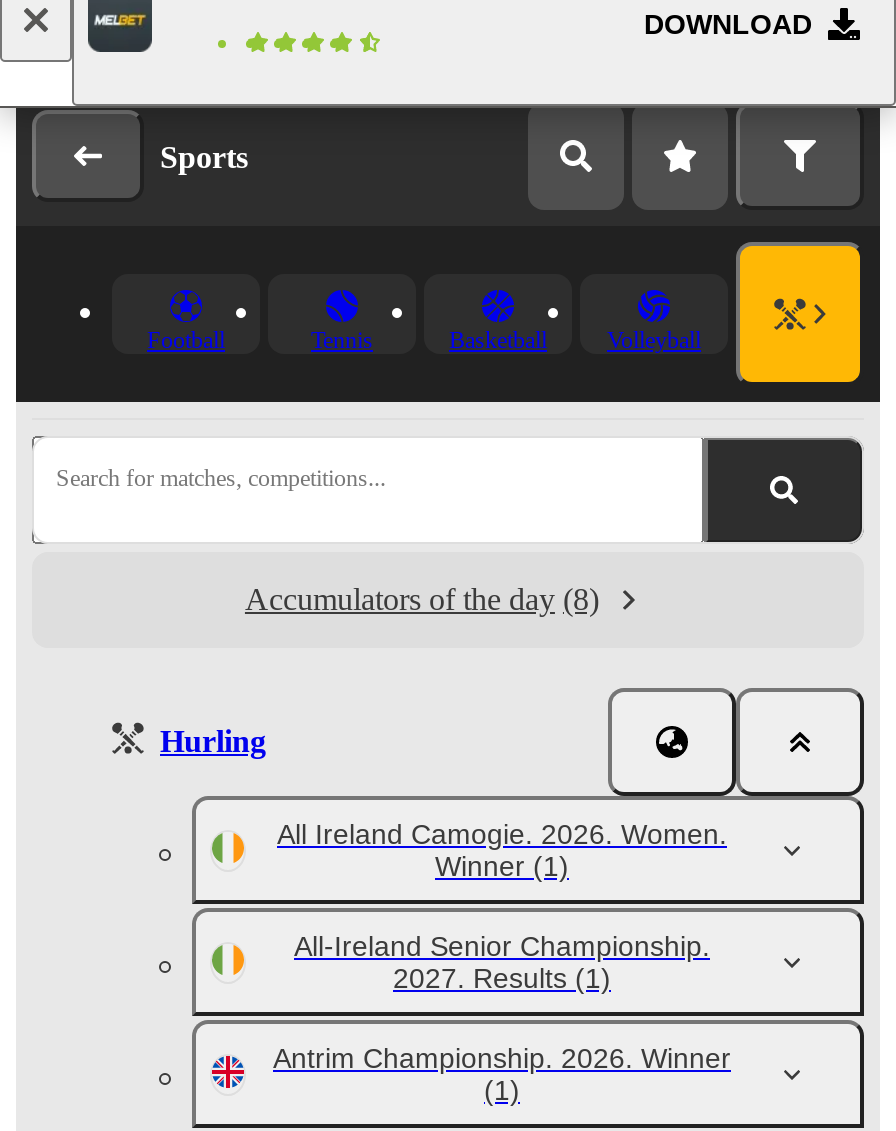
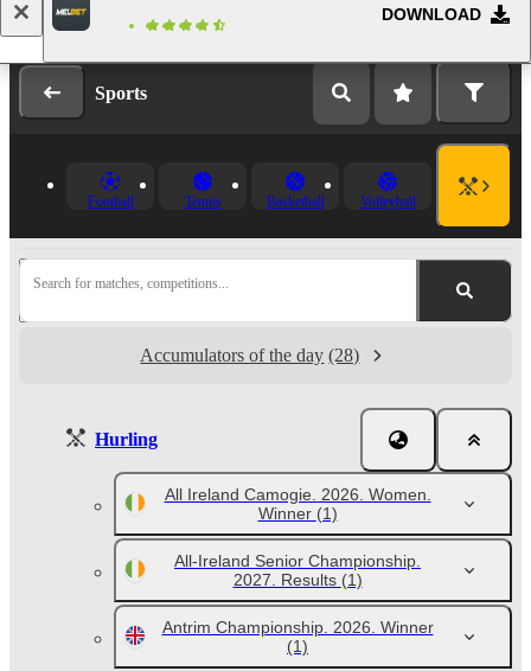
[245,582,599,616] Accumulators of the day (8) -> [140,345,360,365] Accumulators of the day (28)

